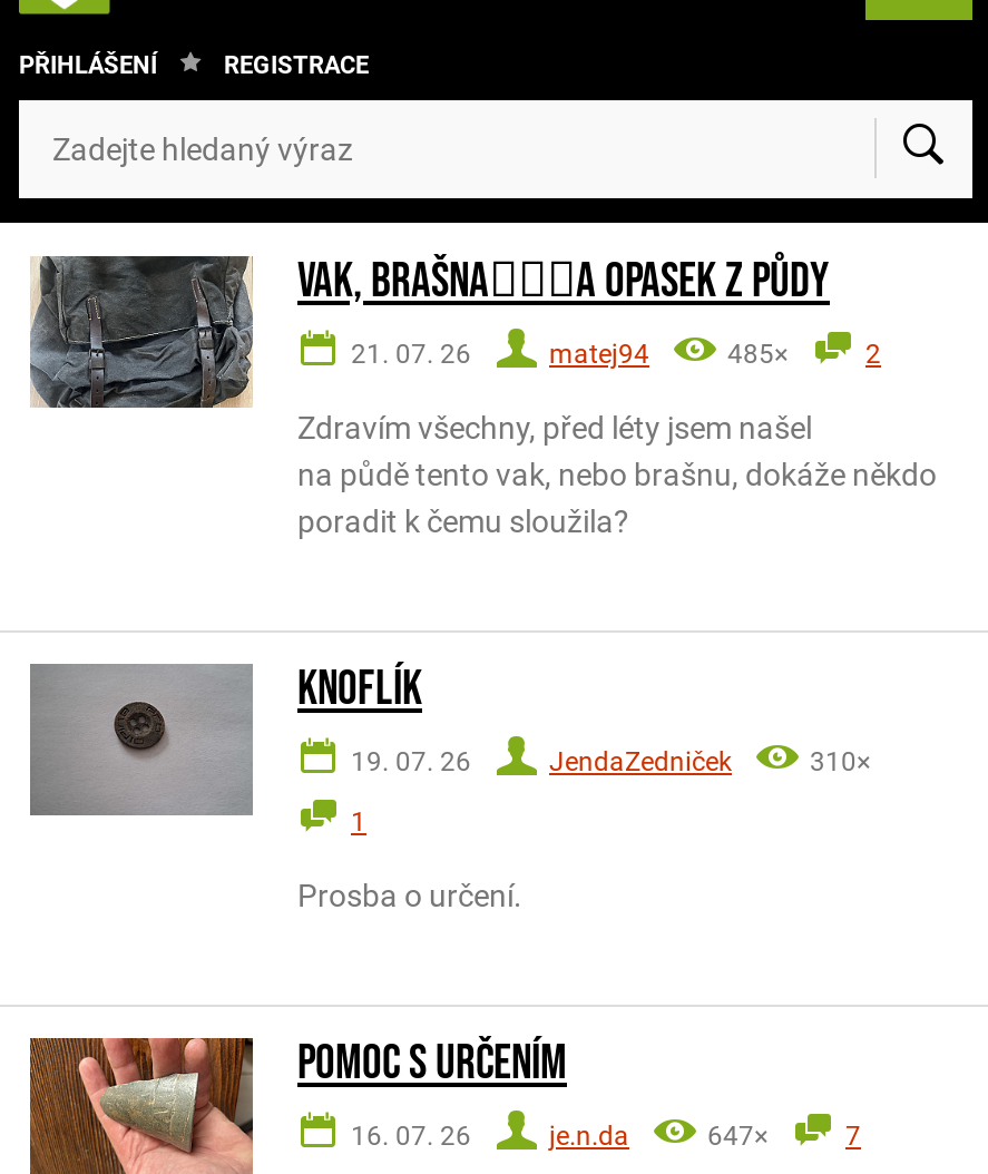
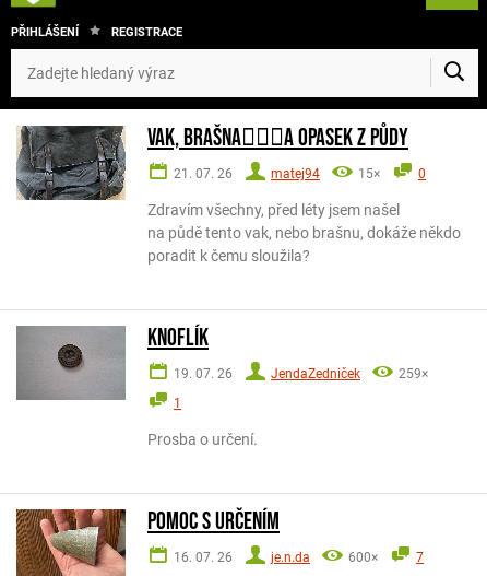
[727,339,788,370] 485× -> [358,166,380,181] 15×
[865,339,881,370] 2 -> [418,166,426,181] 0
[810,746,870,777] 310× -> [399,366,428,381] 259×
[707,1121,767,1152] 647× -> [348,550,378,565] 600×

